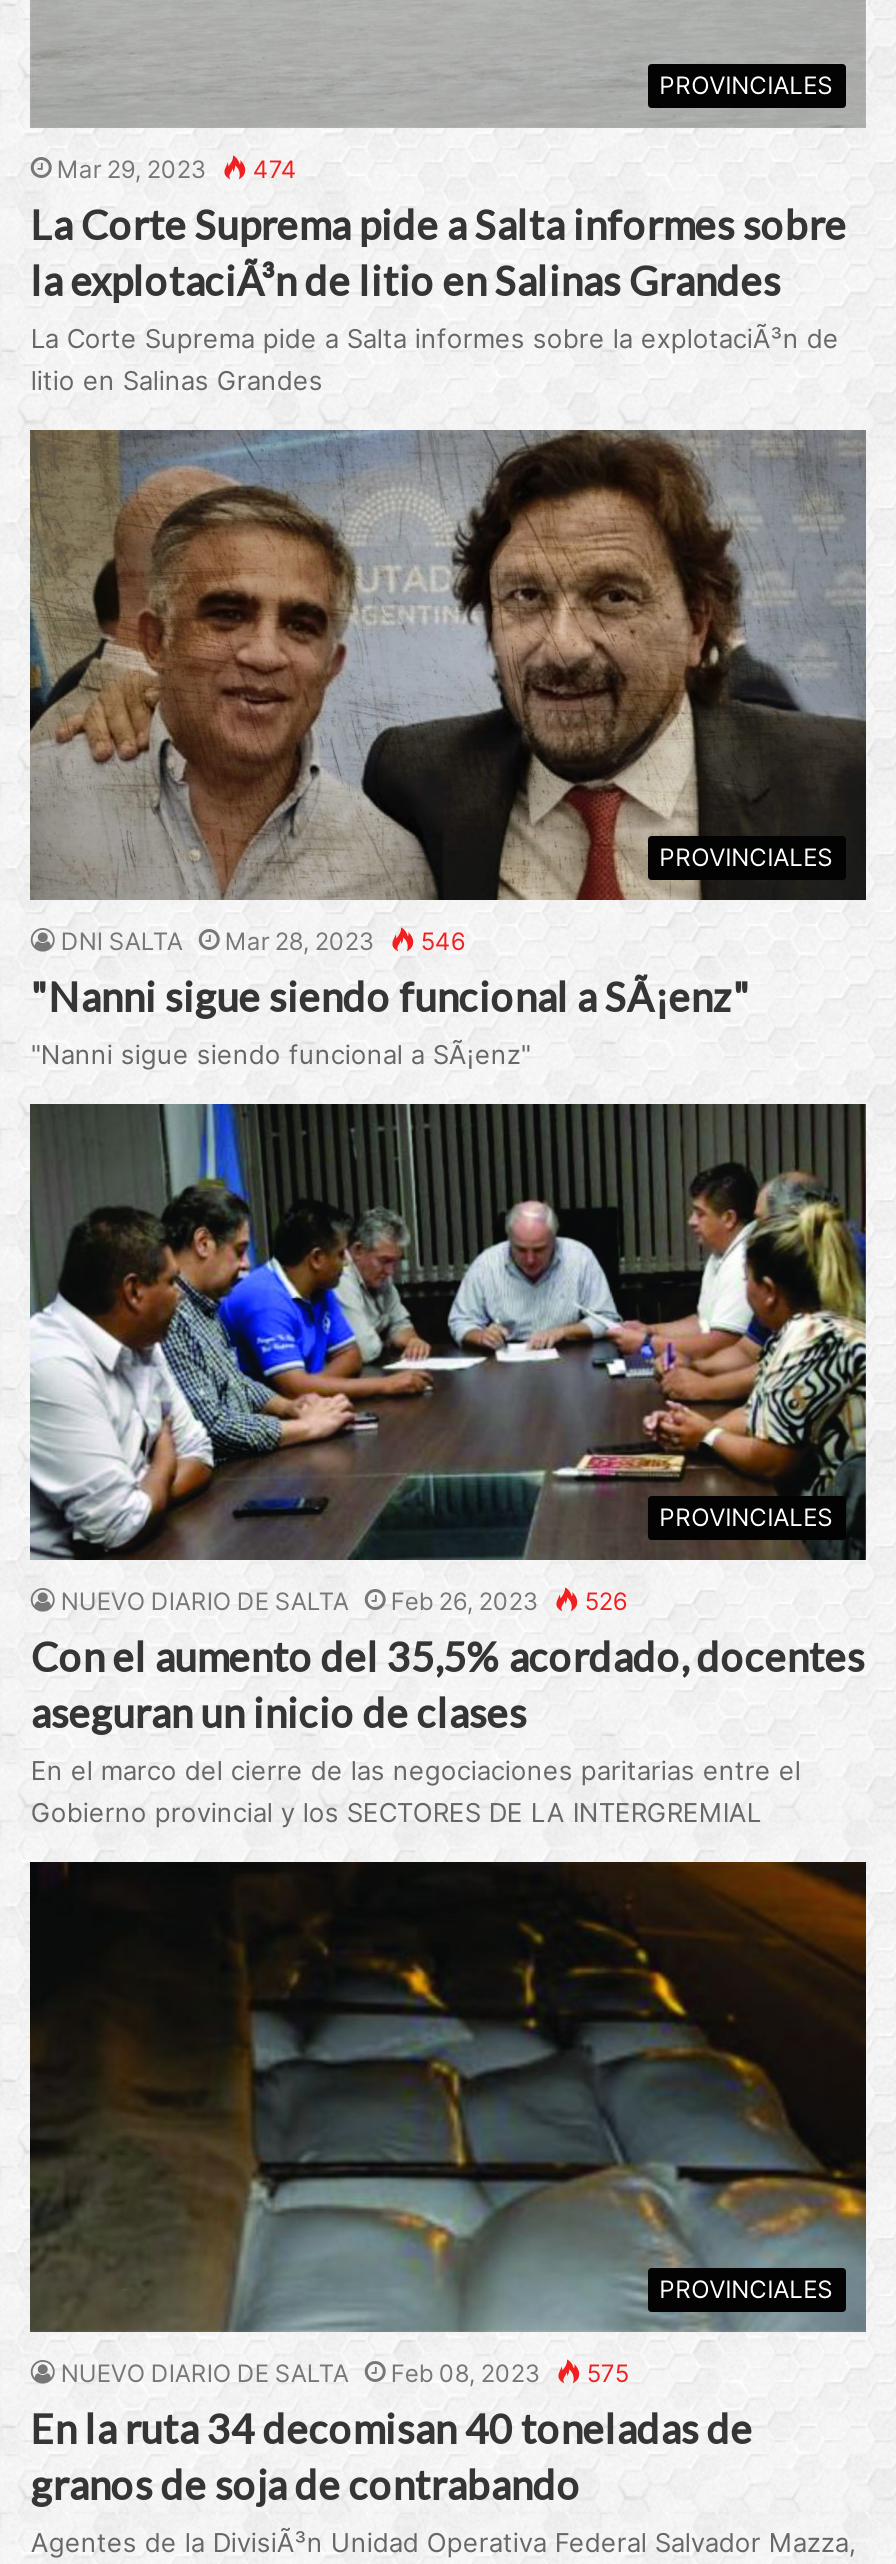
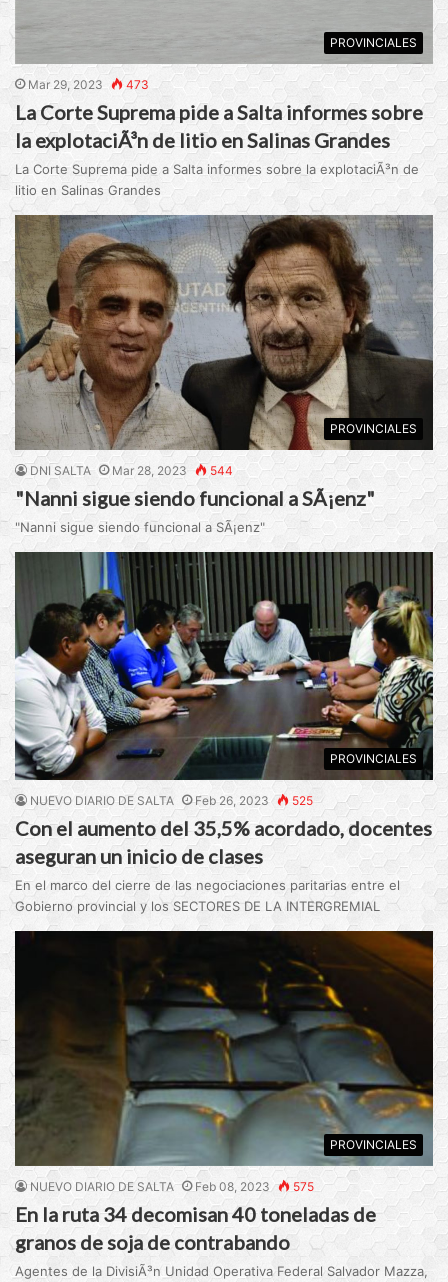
[57,155,297,185] Mar 29, 2023 474 -> [28,77,149,92] Mar 29, 2023 473
[61,926,465,956] DNI SALTA Mar 28, 2023 546 -> [30,463,233,478] DNI SALTA Mar 28, 2023 544
[61,1586,627,1616] NUEVO DIARIO DE SALTA Feb 26, 2023 526 -> [30,793,313,808] NUEVO DIARIO DE SALTA Feb 26, 2023 525

